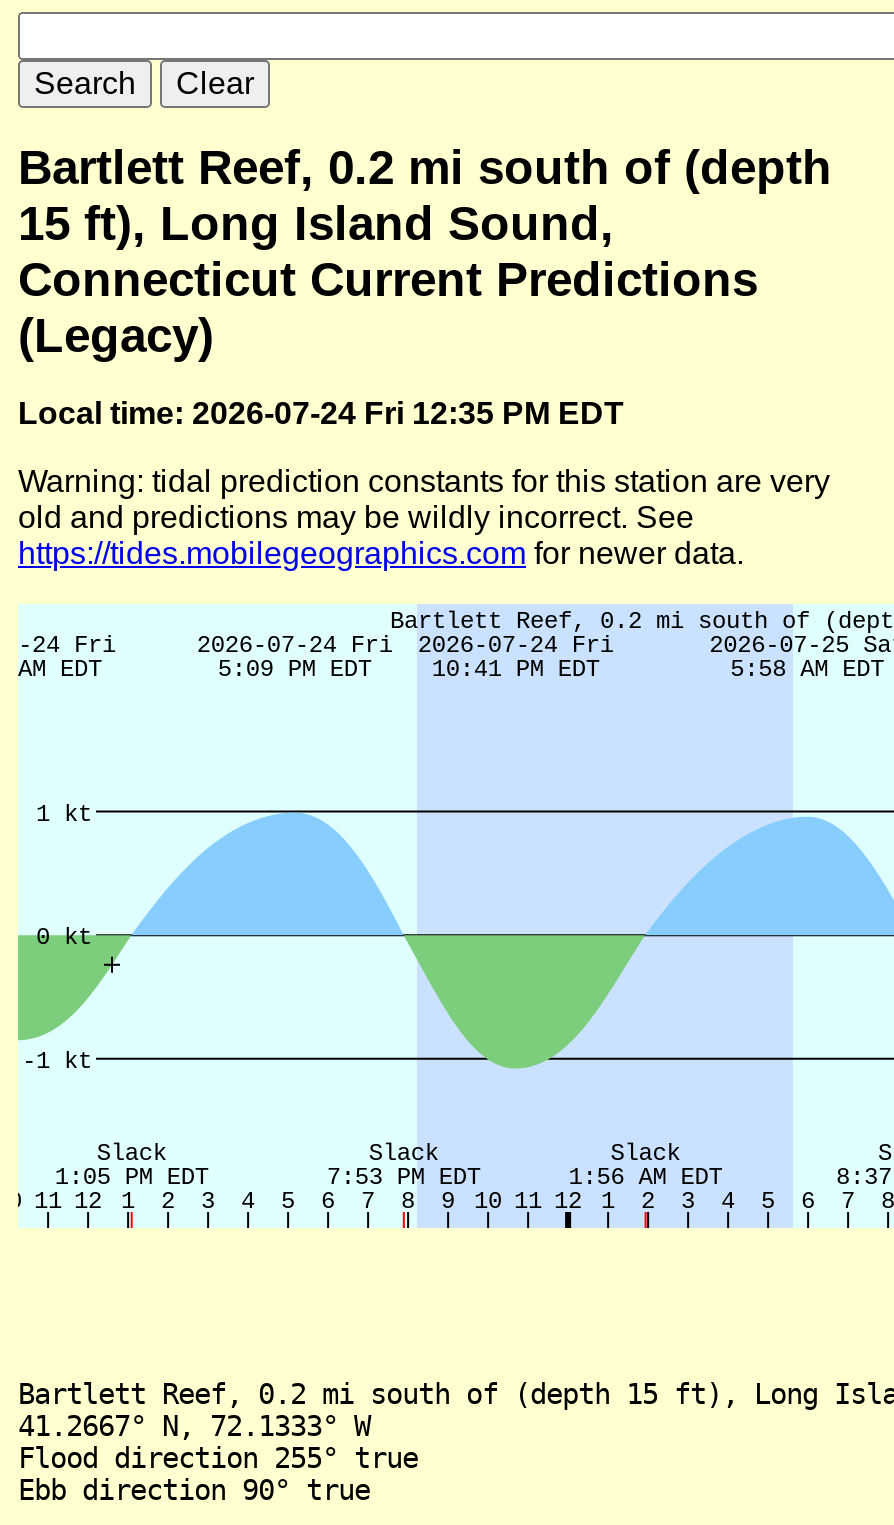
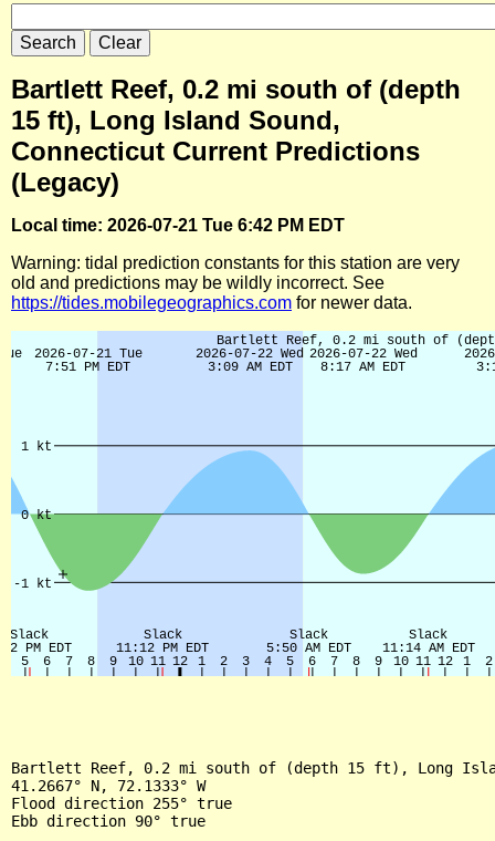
[18,396,624,430] Local time: 2026-07-24 Fri 12:35 PM EDT -> [11,216,345,235] Local time: 2026-07-21 Tue 6:42 PM EDT
[16,606,888,1230] [image] -> [10,332,492,677] [image]

